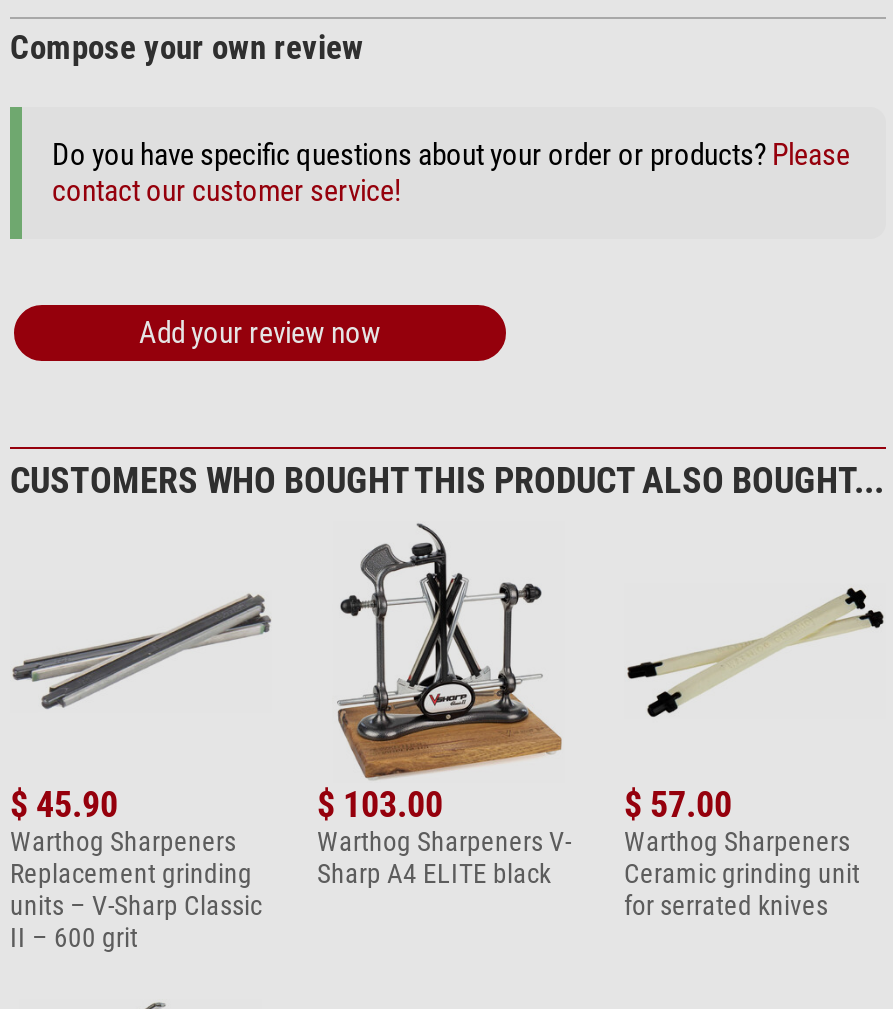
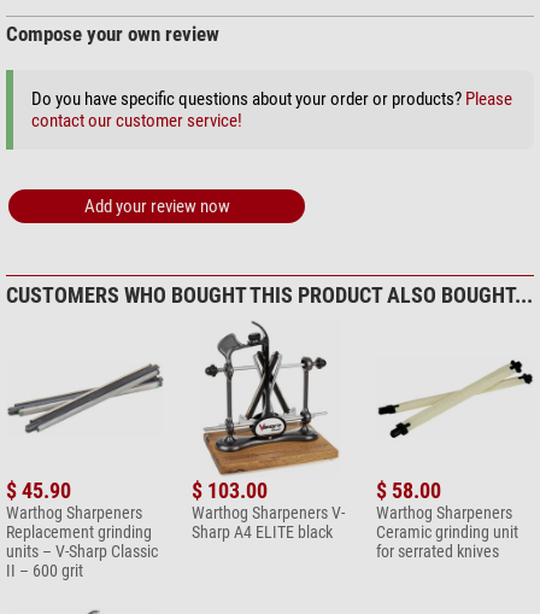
[624,784,732,826] $ 57.00 -> [376,478,441,503] $ 58.00

